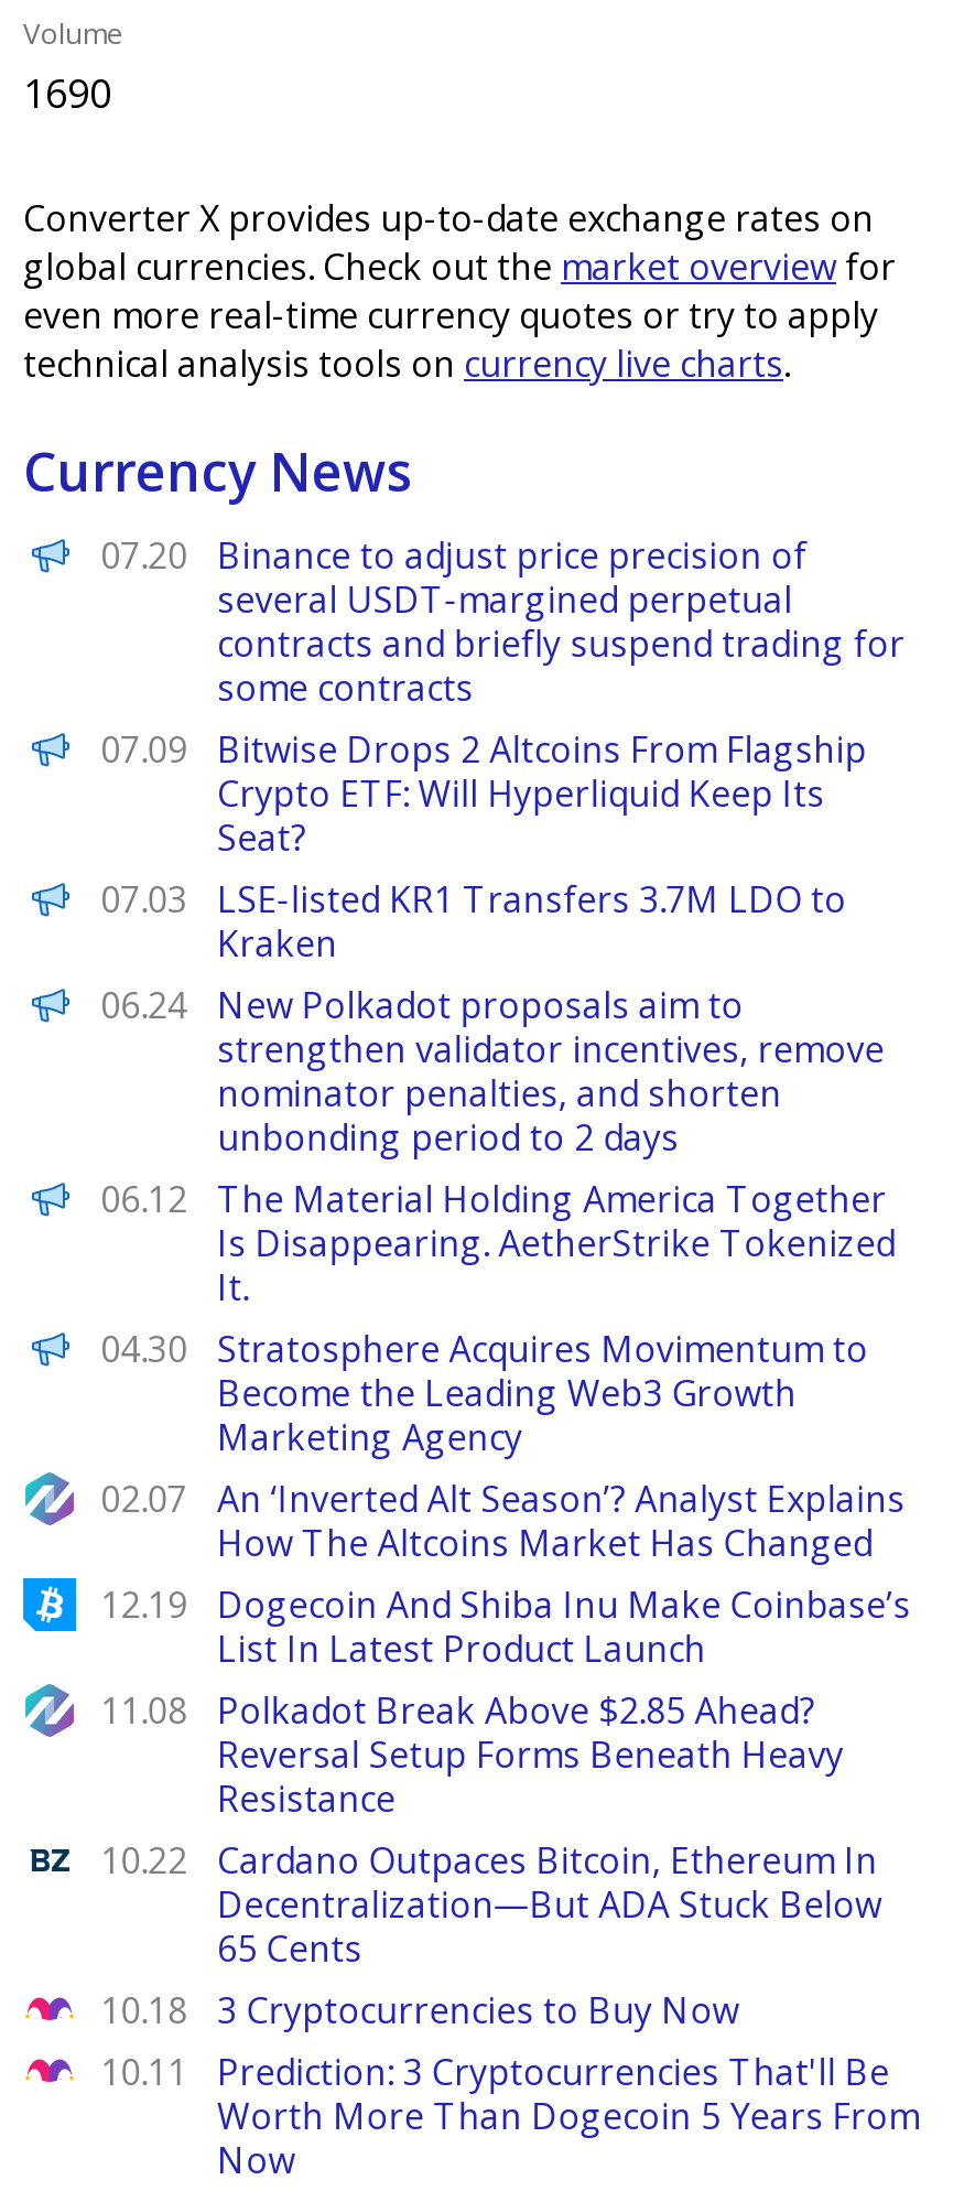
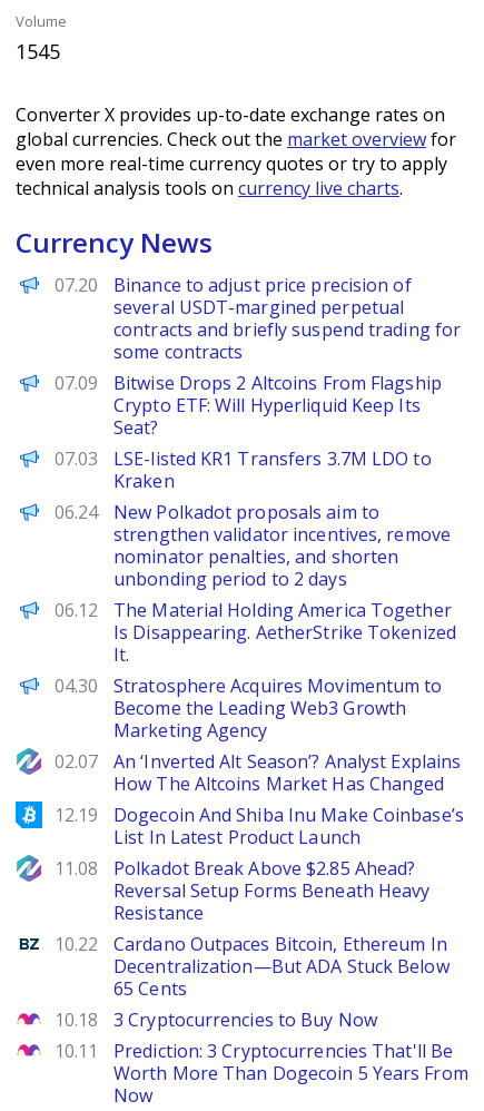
[23,66,111,119] 1690 -> [16,38,60,65] 1545

